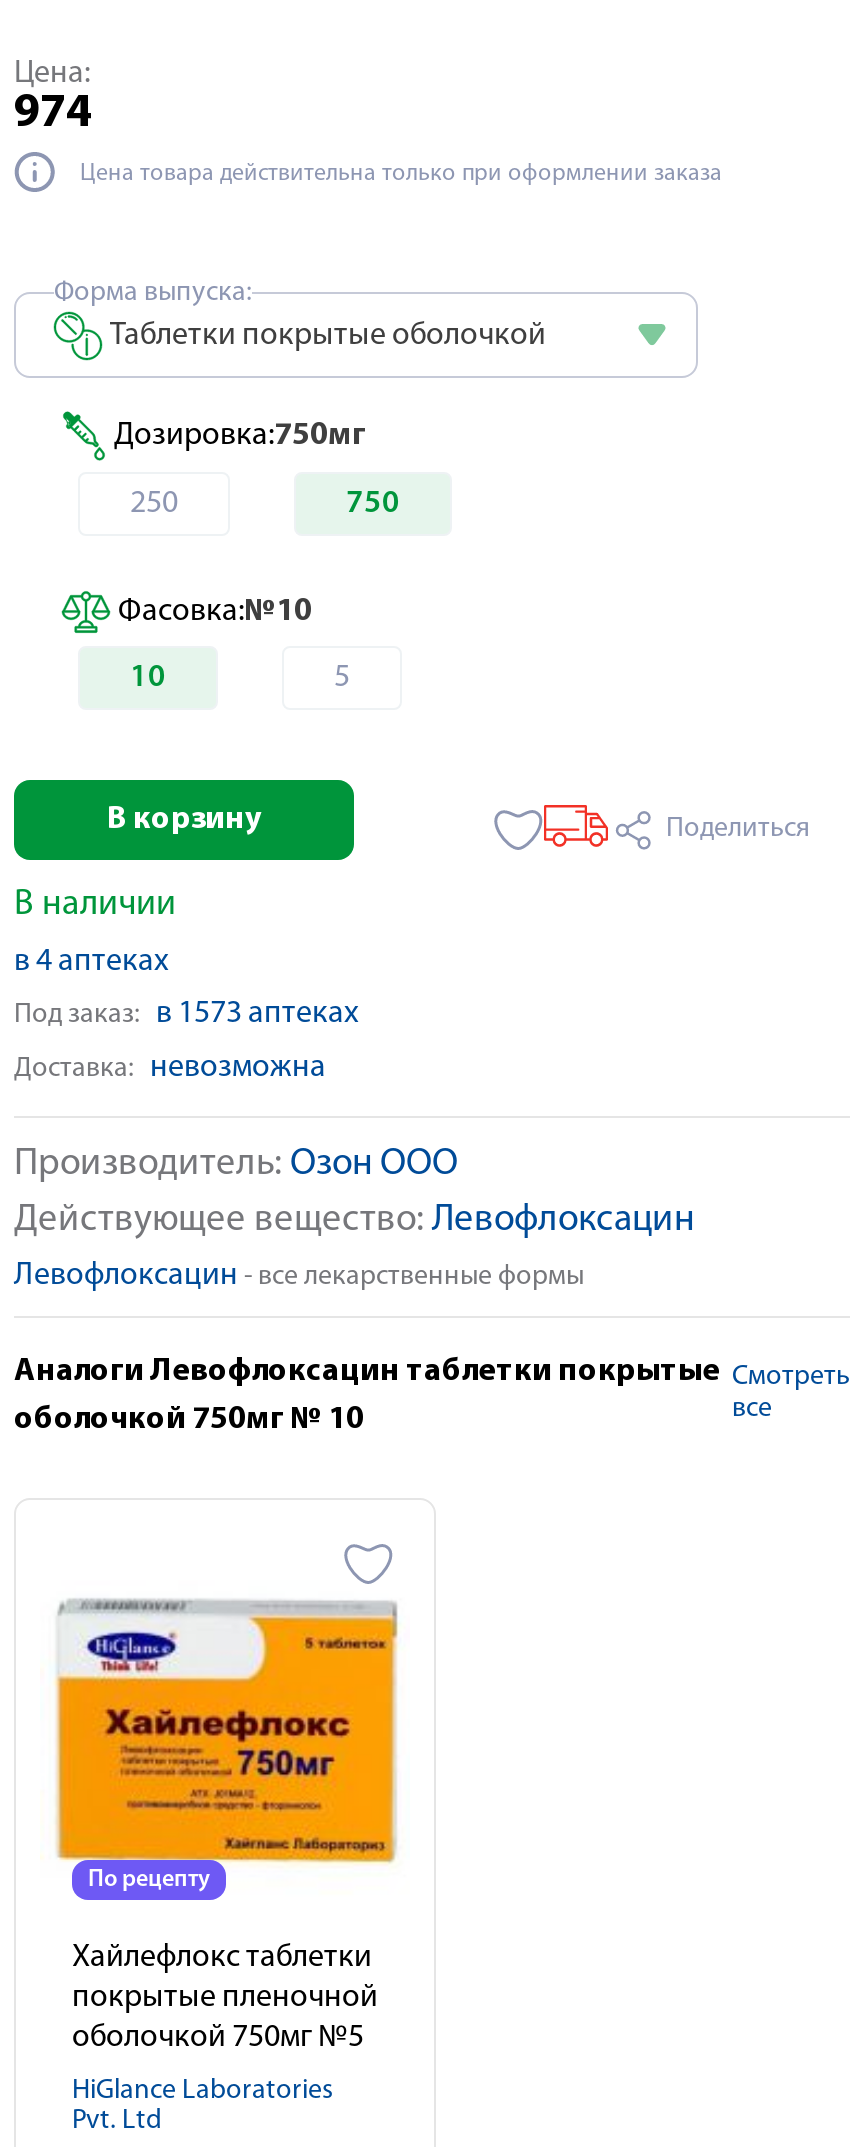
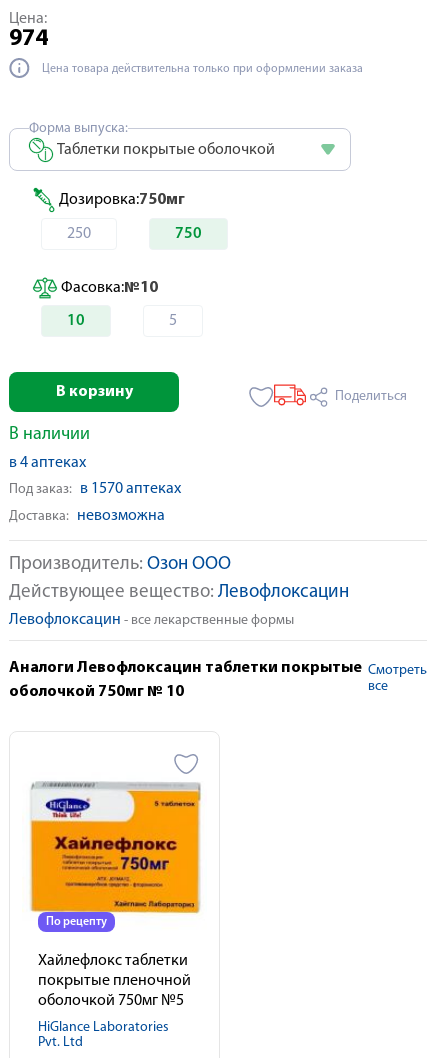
[14,998,358,1030] Под заказ: в 1573 аптеках -> [9,481,181,497] Под заказ: в 1570 аптеках

